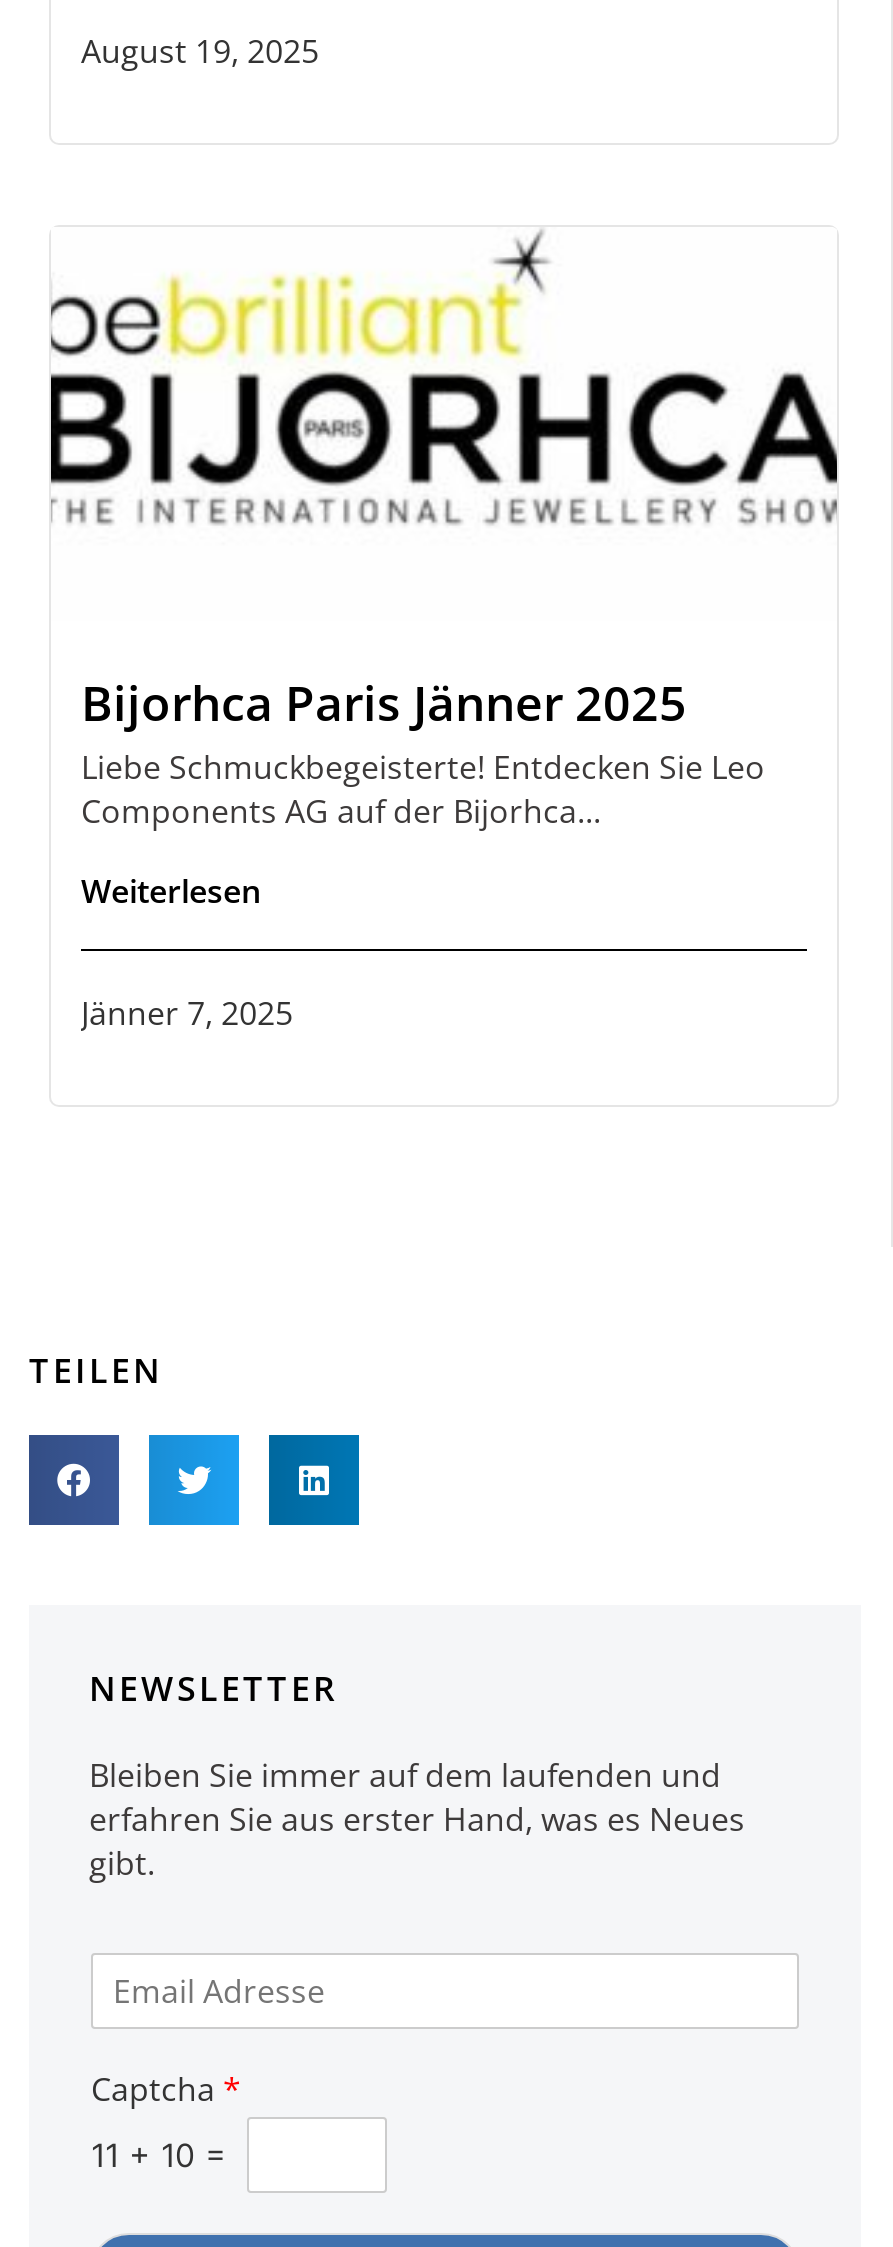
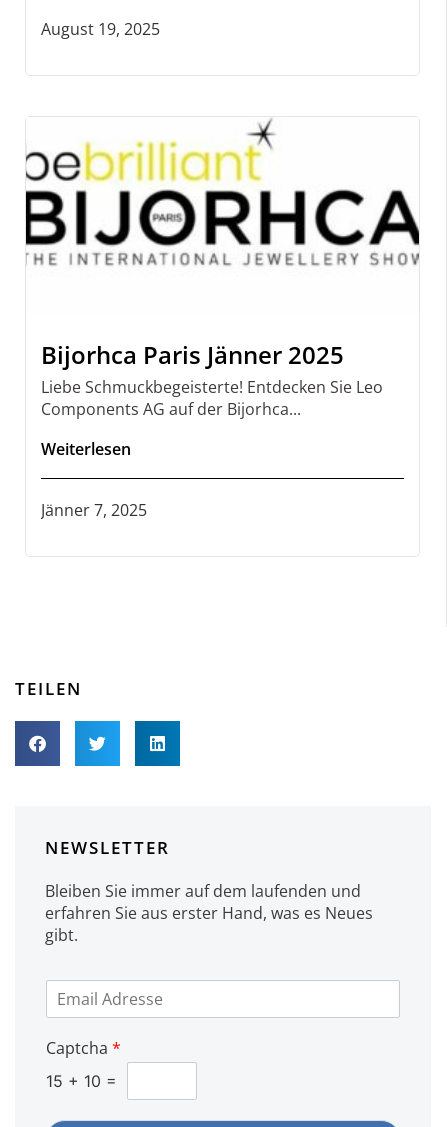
[91,2136,227,2176] 11 + 10 = -> [46,1071,117,1091] 15 + 10 =

